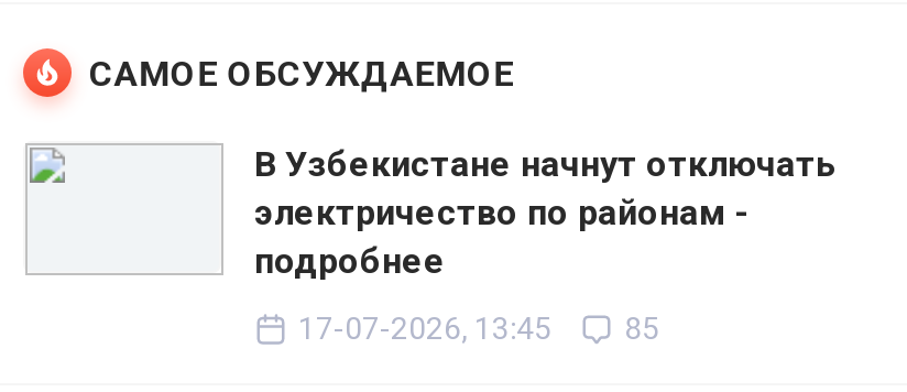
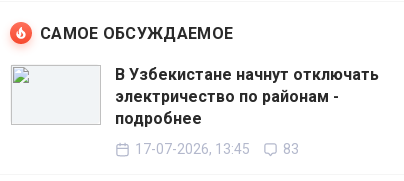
[624,312,659,347] 85 -> [283,141,299,157] 83

